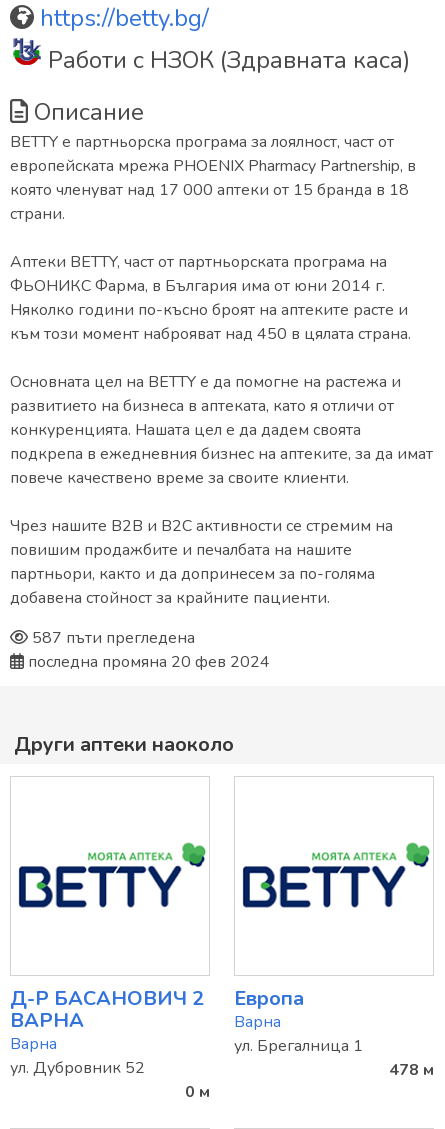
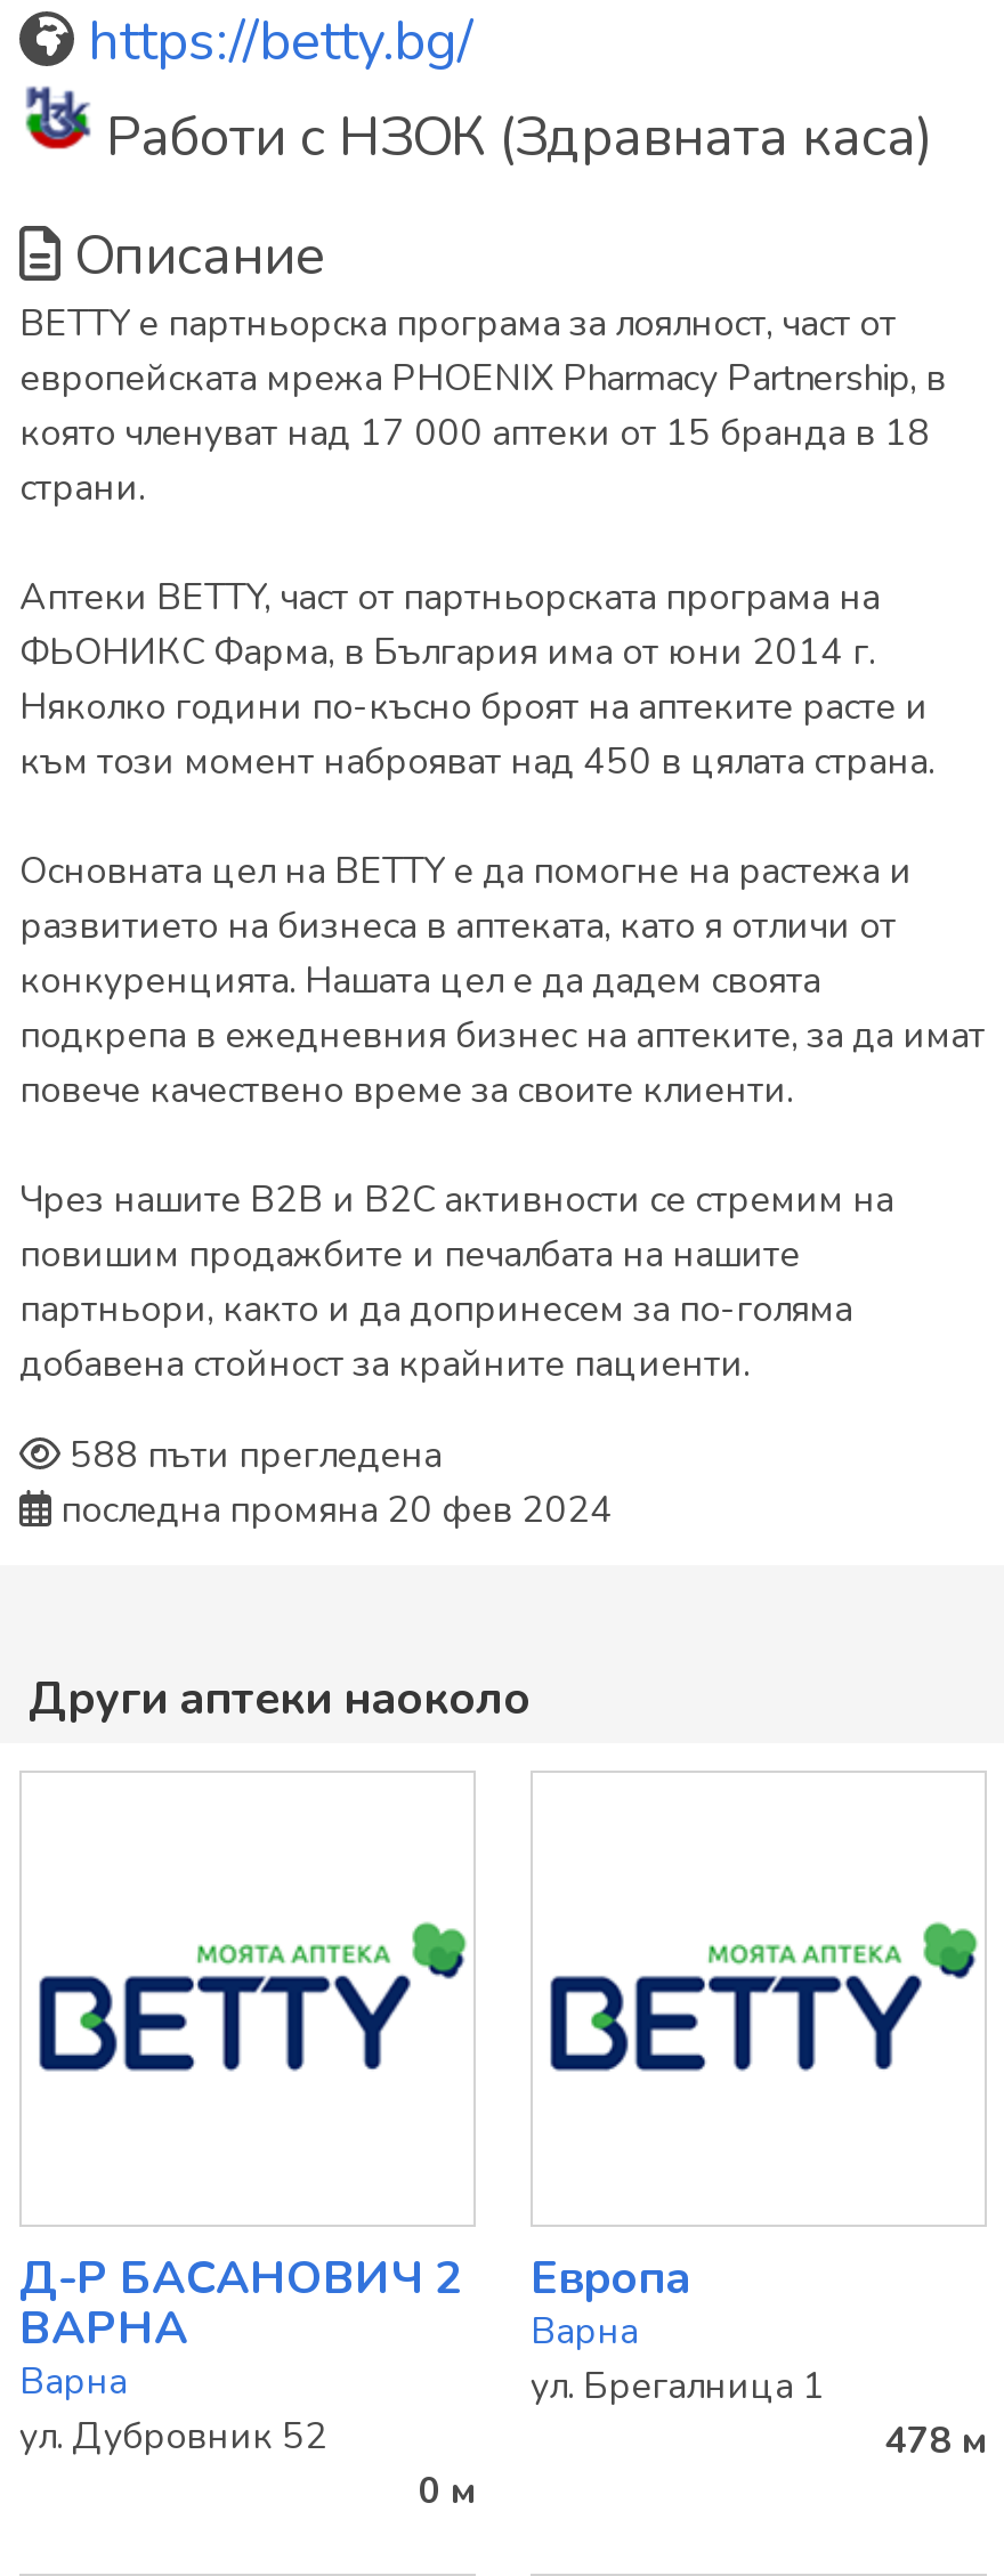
[28,627,195,649] 587 пъти прегледена -> [60,1431,442,1481] 588 пъти прегледена

